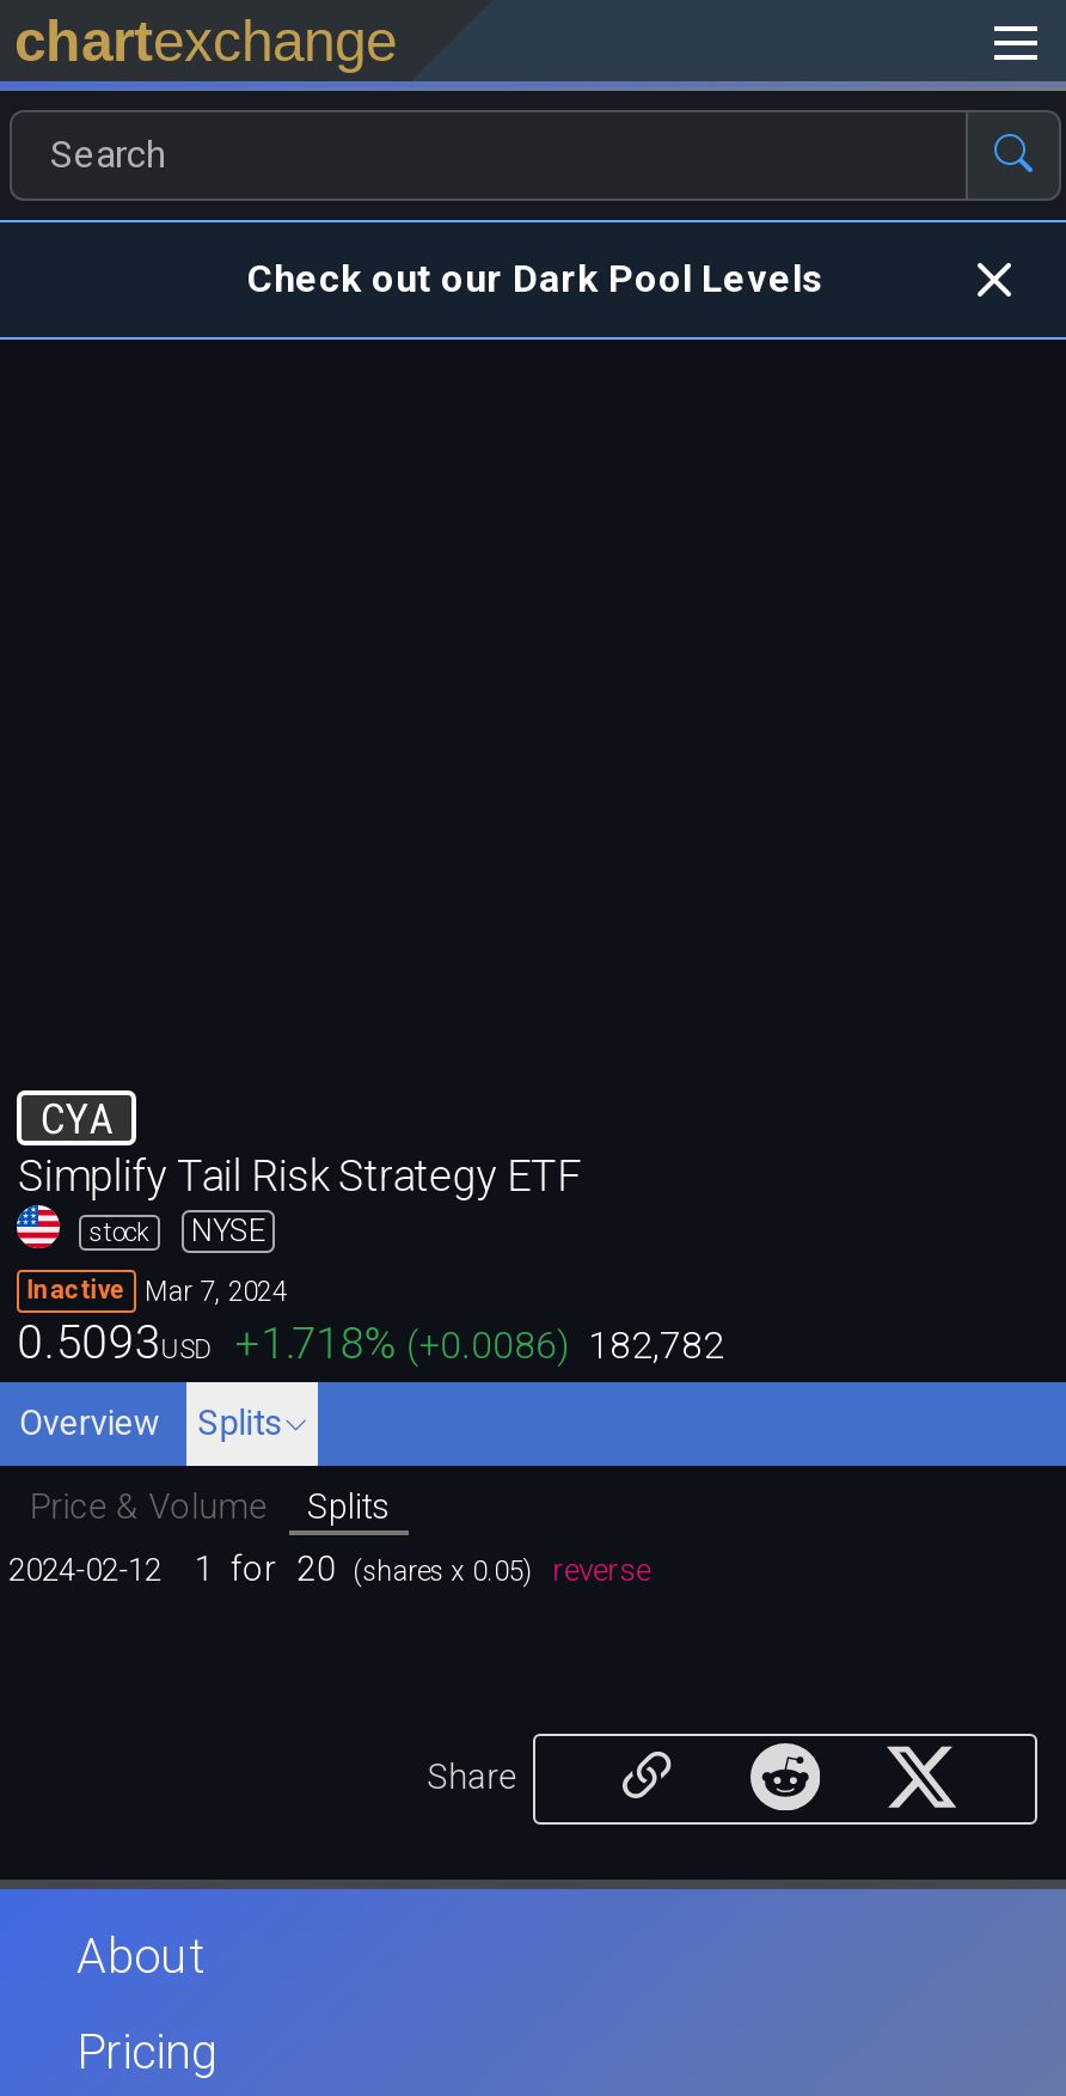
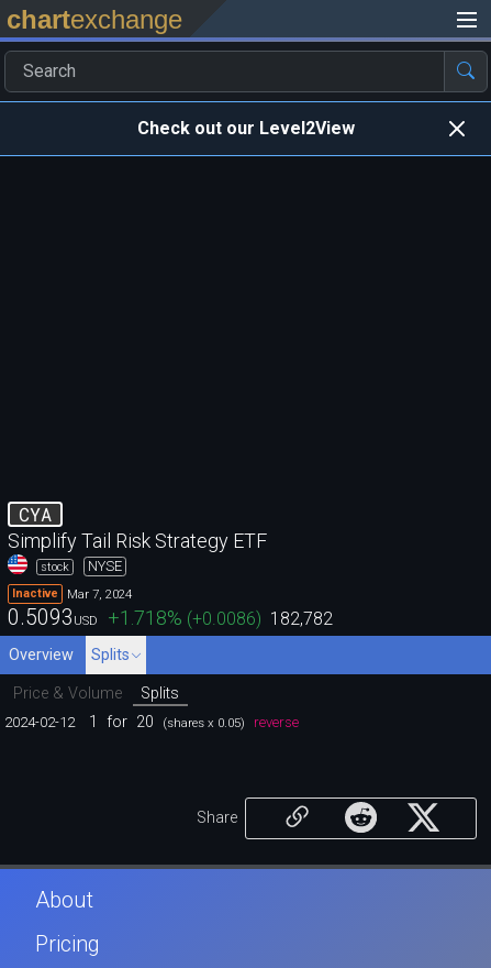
[247,255,823,300] Check out our Dark Pool Levels -> [137,117,355,138] Check out our Level2View

